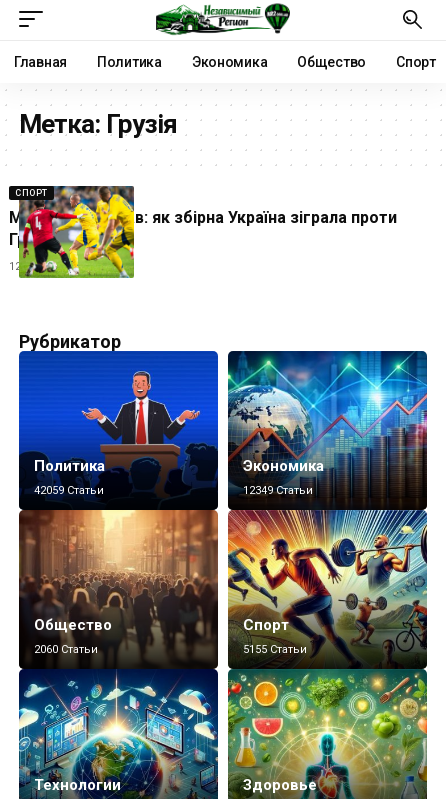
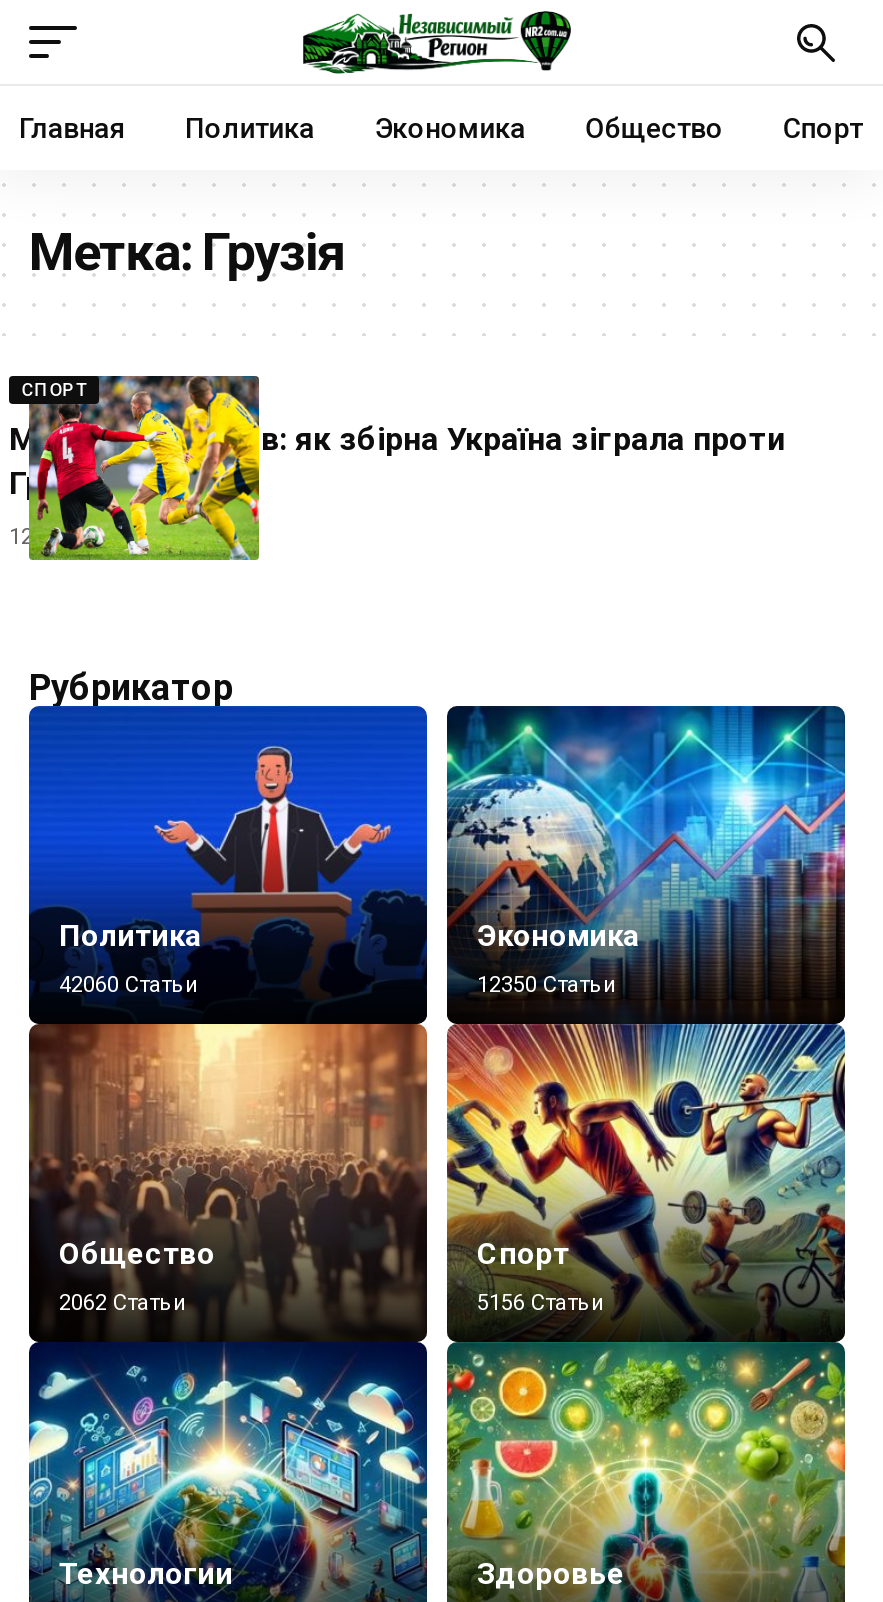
[34,484,104,497] 42059 Статьи -> [59,972,199,998] 42060 Статьи
[243,484,313,497] 12349 Статьи -> [477,972,617,998] 12350 Статьи
[34,643,98,656] 2060 Статьи -> [59,1291,187,1317] 2062 Статьи
[243,643,307,656] 5155 Статьи -> [477,1291,605,1317] 5156 Статьи

